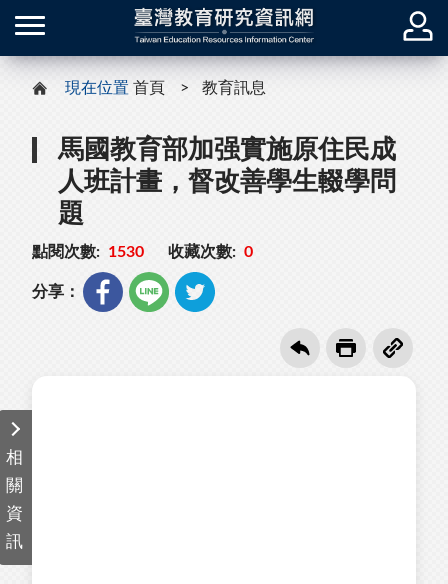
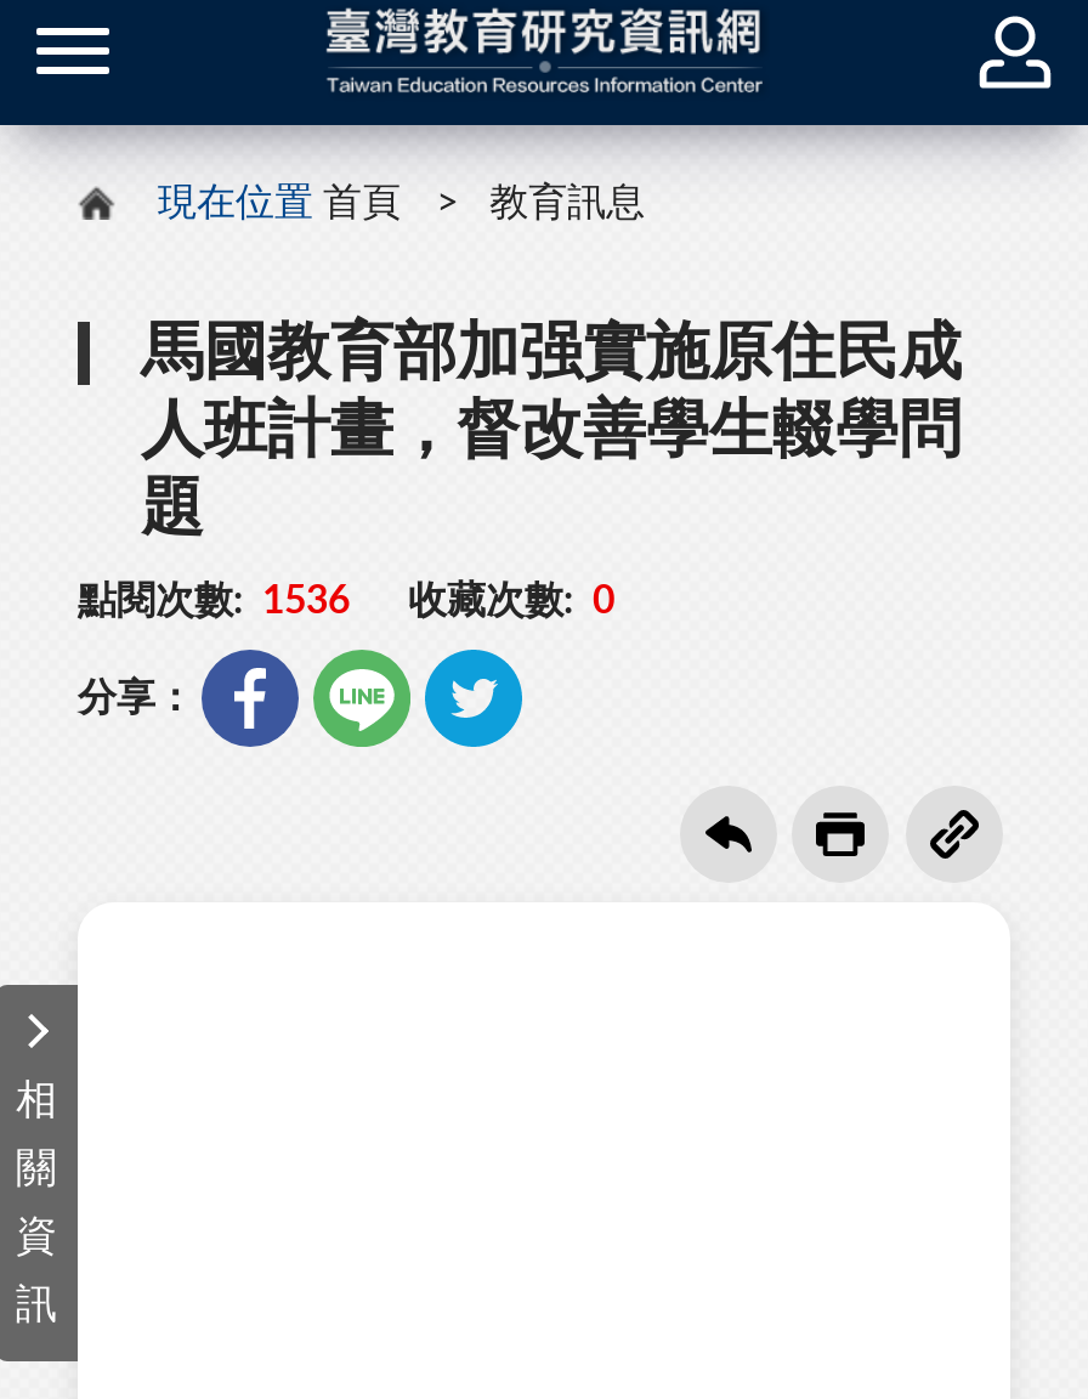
[32,244,253,260] 點閱次數: 1530 收藏次數: 0 -> [78,582,614,621] 點閱次數: 1536 收藏次數: 0

